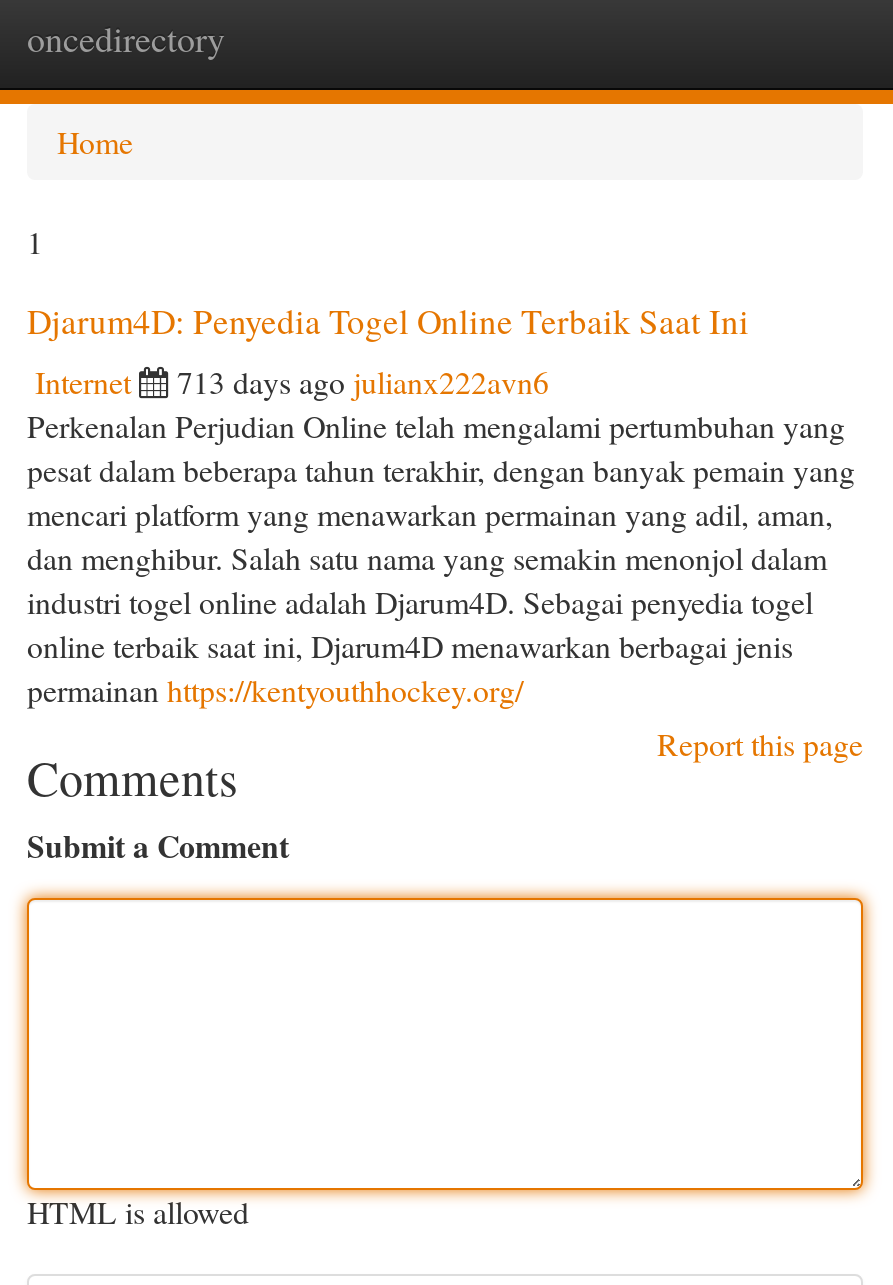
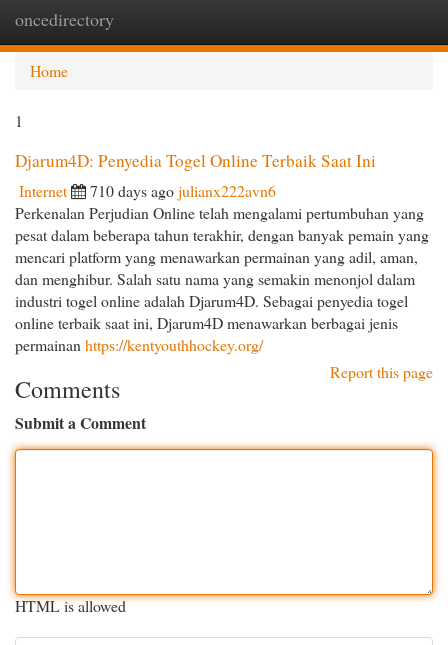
[177,360,549,402] 713 days ago julianx222avn6 -> [90,180,276,201] 710 days ago julianx222avn6

